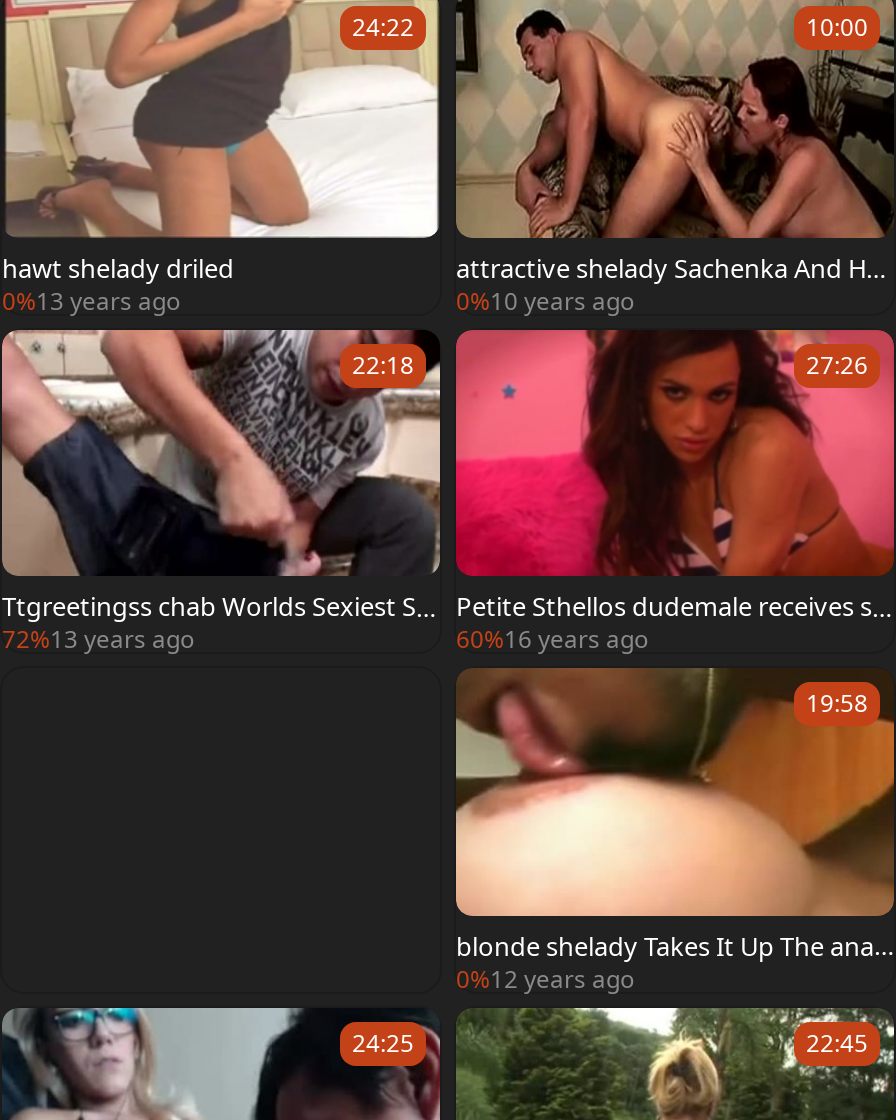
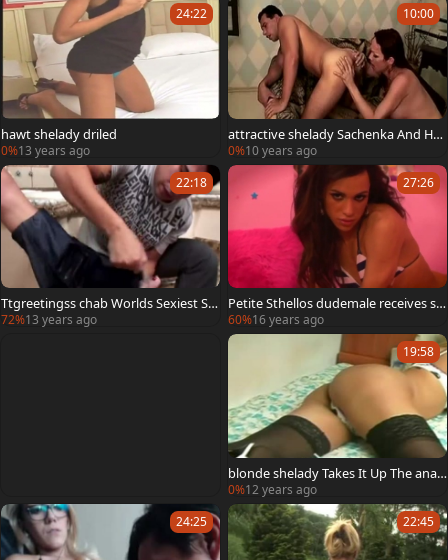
[454,668,890,918] [image] -> [227,333,445,459] [image]

